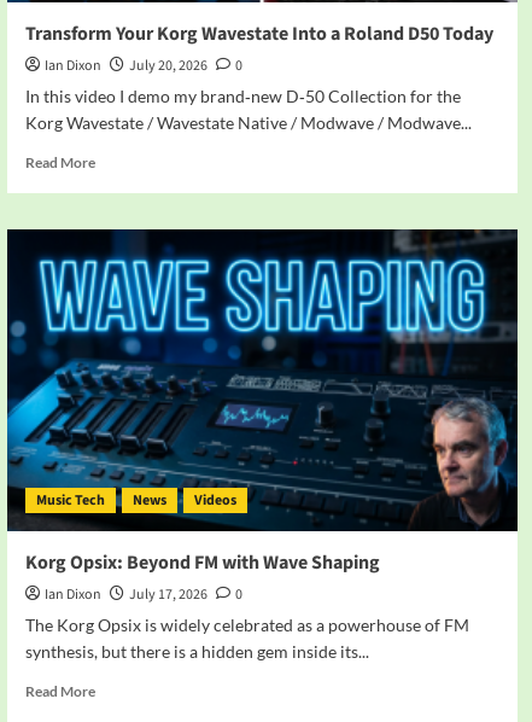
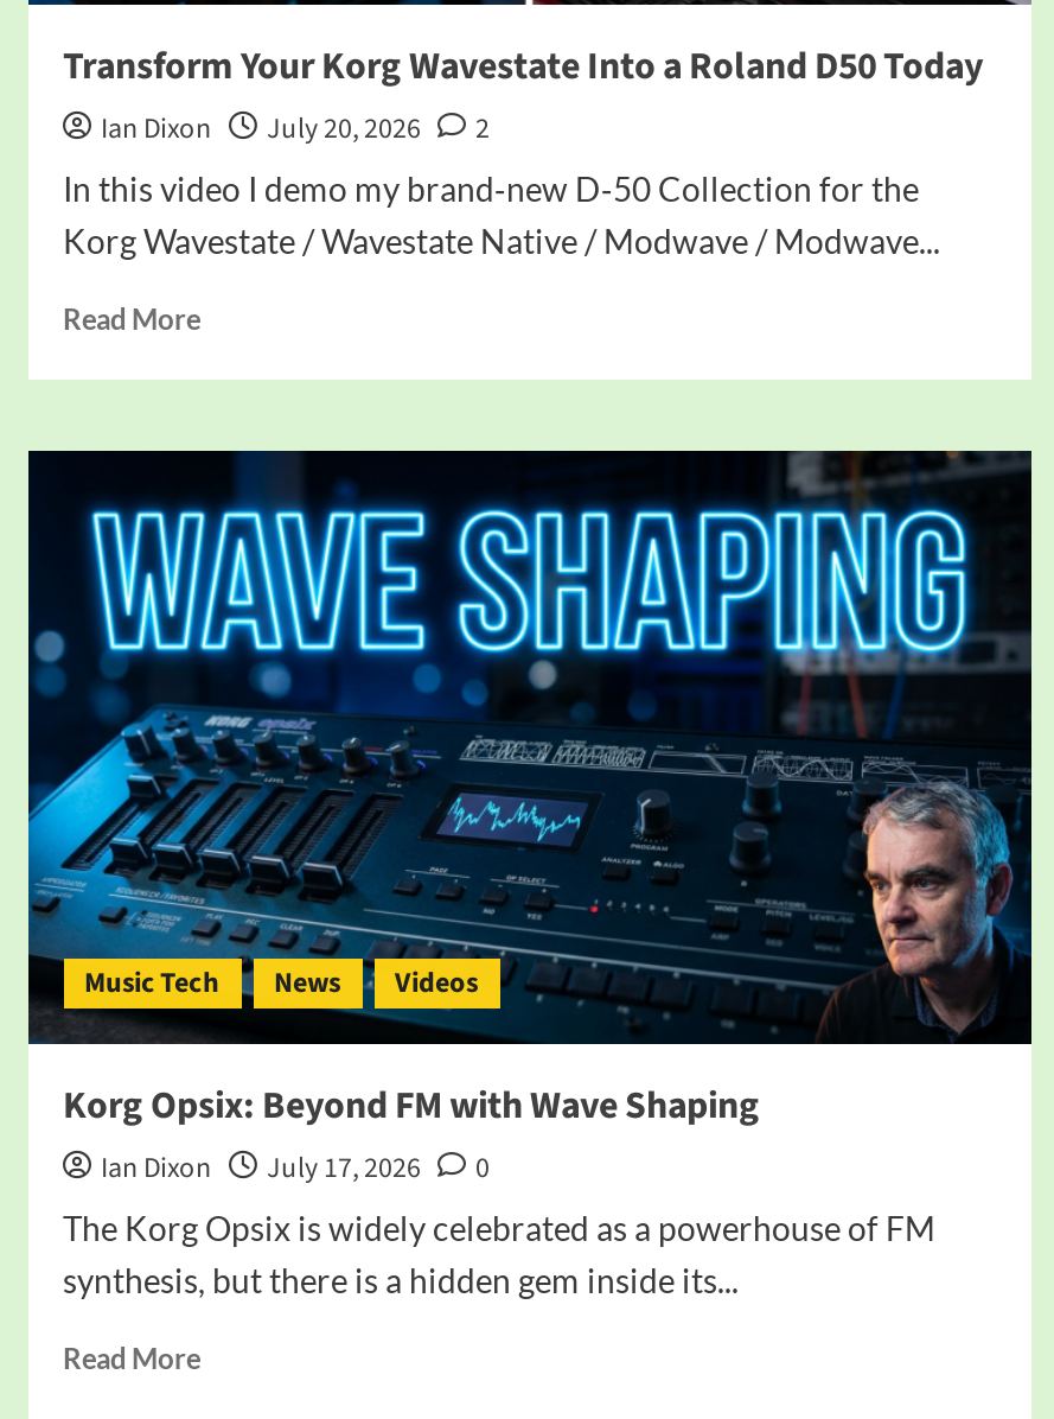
[44,55,242,76] Ian Dixon July 20, 2026 0 -> [101,108,490,149] Ian Dixon July 20, 2026 2

